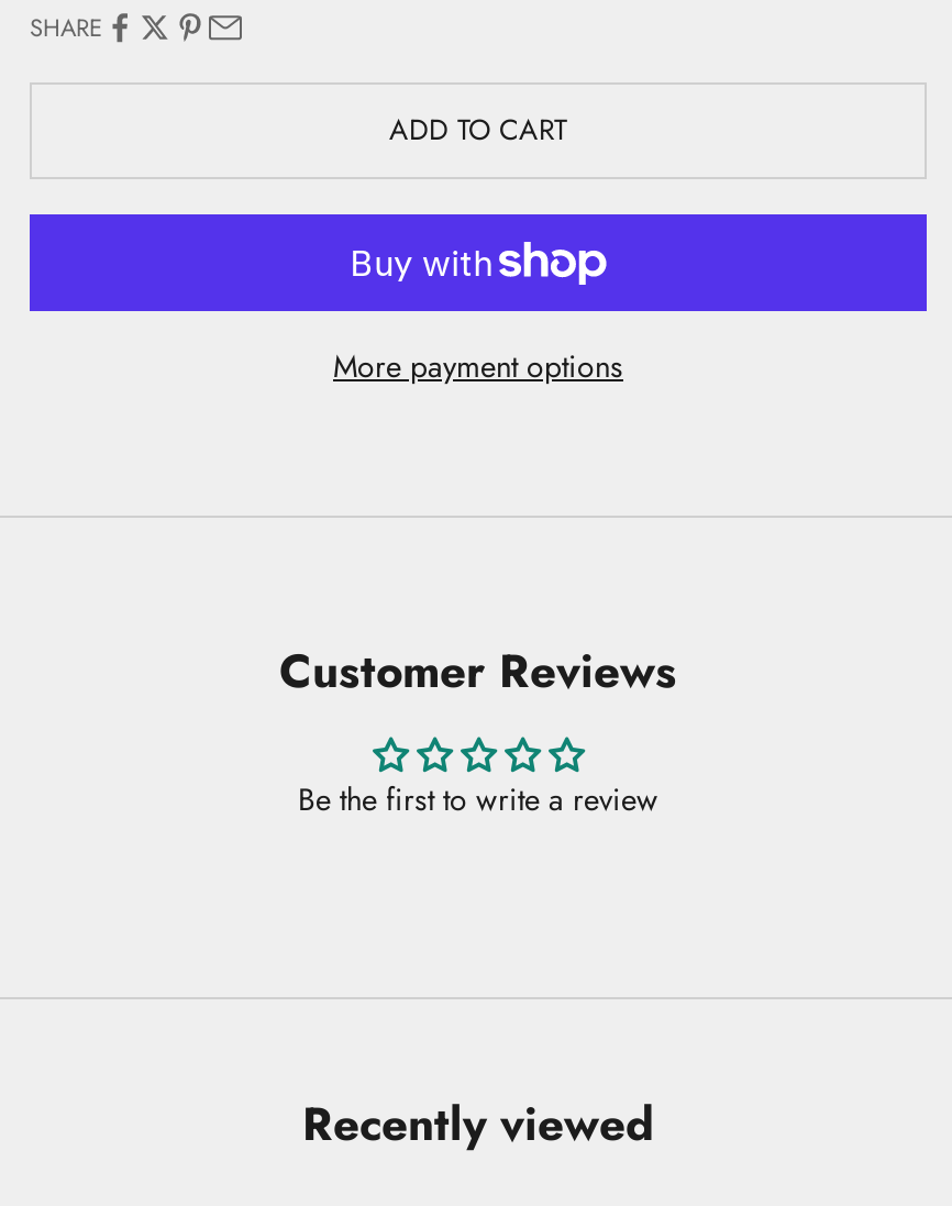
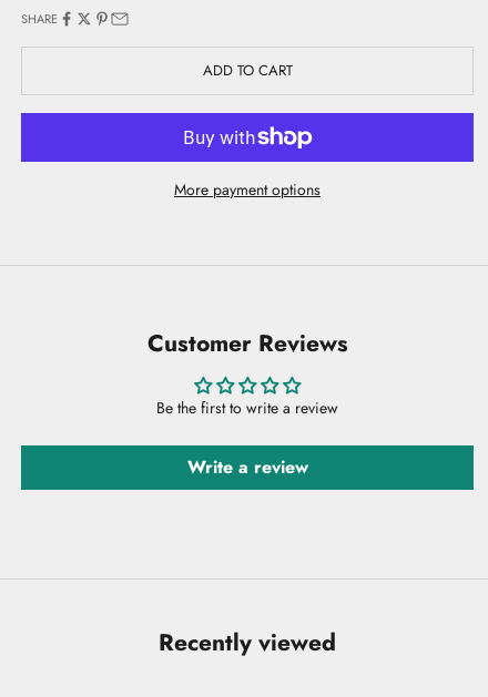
none -> [187,454,308,480] Write a review

